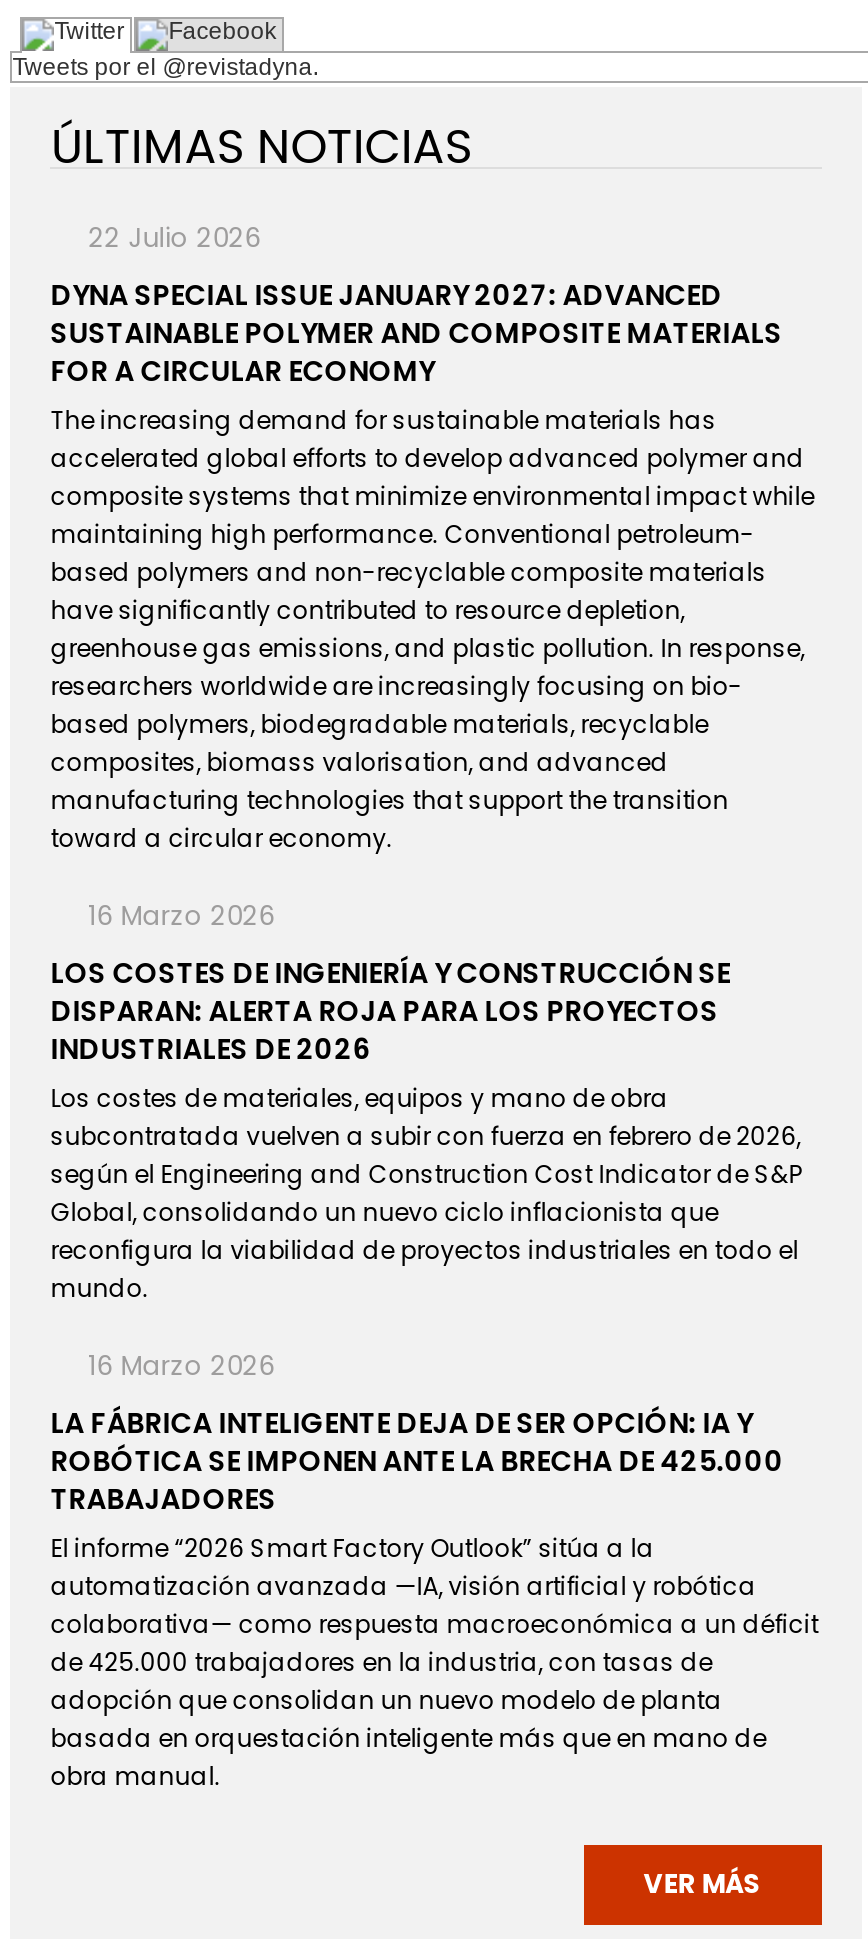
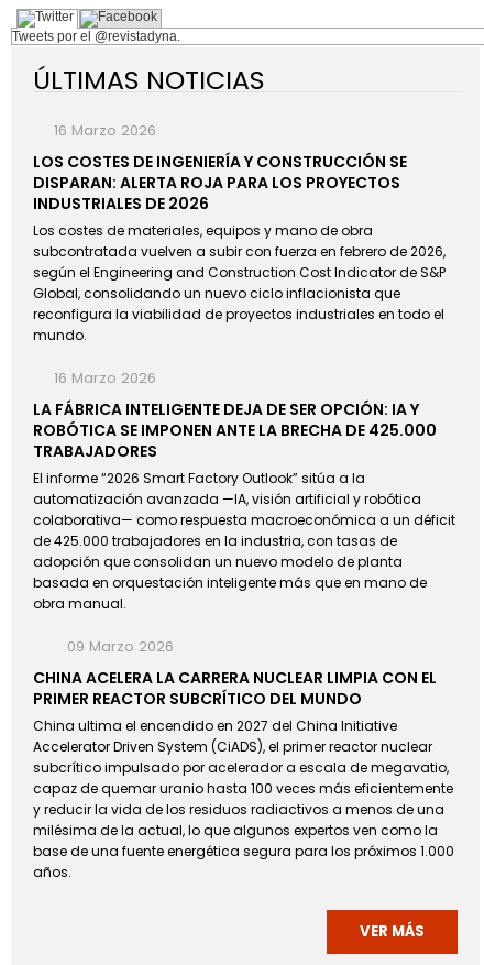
[50,219,814,855] 22 Julio 2026 | DYNA SPECIAL ISSUE JANUARY 2027: ADVANCED | SUSTAINABLE POLYMER AND COMPOSITE MATERIALS | FOR A CIRCULAR ECONOMY | The increasing demand for sustainable materials has | accelerated global efforts to develop advanced polymer and | composite systems that minimize environmental impact while | maintaining high performance. Conventional petroleum- | based polymers and non-recyclable composite materials | have significantly contributed to resource depletion, | greenhouse gas emissions, and plastic pollution. In response, | researchers worldwide are increasingly focusing on bio- | based polymers, biodegradable materials, recyclable | composites, biomass valorisation, and advanced | manufacturing technologies that support the transition | toward a circular economy. -> none
moved [50,897,818,1793] -> [33,120,456,613]: 16 Marzo 2026 | LOS COSTES DE INGENIERÍA Y CONSTRUCCIÓN SE | DISPARAN: ALERTA ROJA PARA LOS PROYECTOS | ... | basada en orquestación inteligente más que en mano de | obra manual.
none -> [33,636,455,881] 09 Marzo 2026 | CHINA ACELERA LA CARRERA NUCLEAR LIMPIA CON EL | PRIMER REACTOR SUBCRÍTICO DEL MUNDO | China ultima el encendido en 2027 del China Initiative | Accelerator Driven System (CiADS), el primer reactor nuclear | subcrítico impulsado por acelerador a escala de megavatio, | capaz de quemar uranio hasta 100 veces más eficientemente | y reducir la vida de los residuos radiactivos a menos de una | milésima de la actual, lo que algunos expertos ven como la | base de una fuente energética segura para los próximos 1.000 | años.

